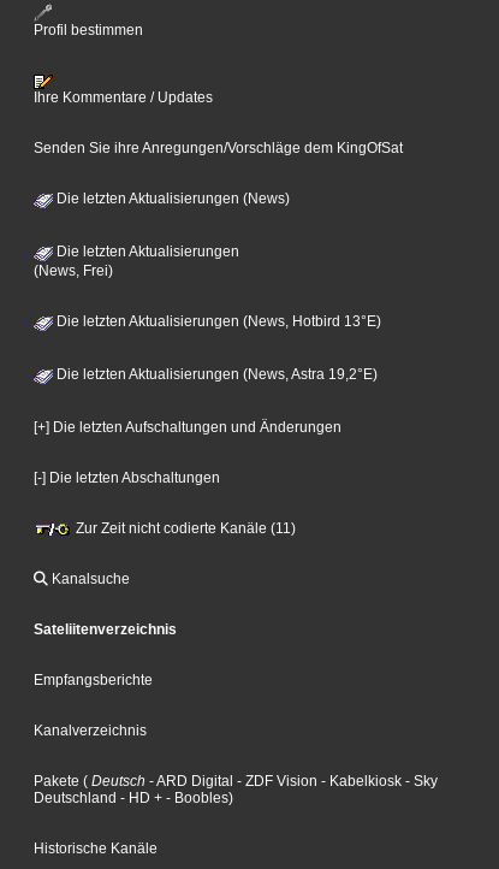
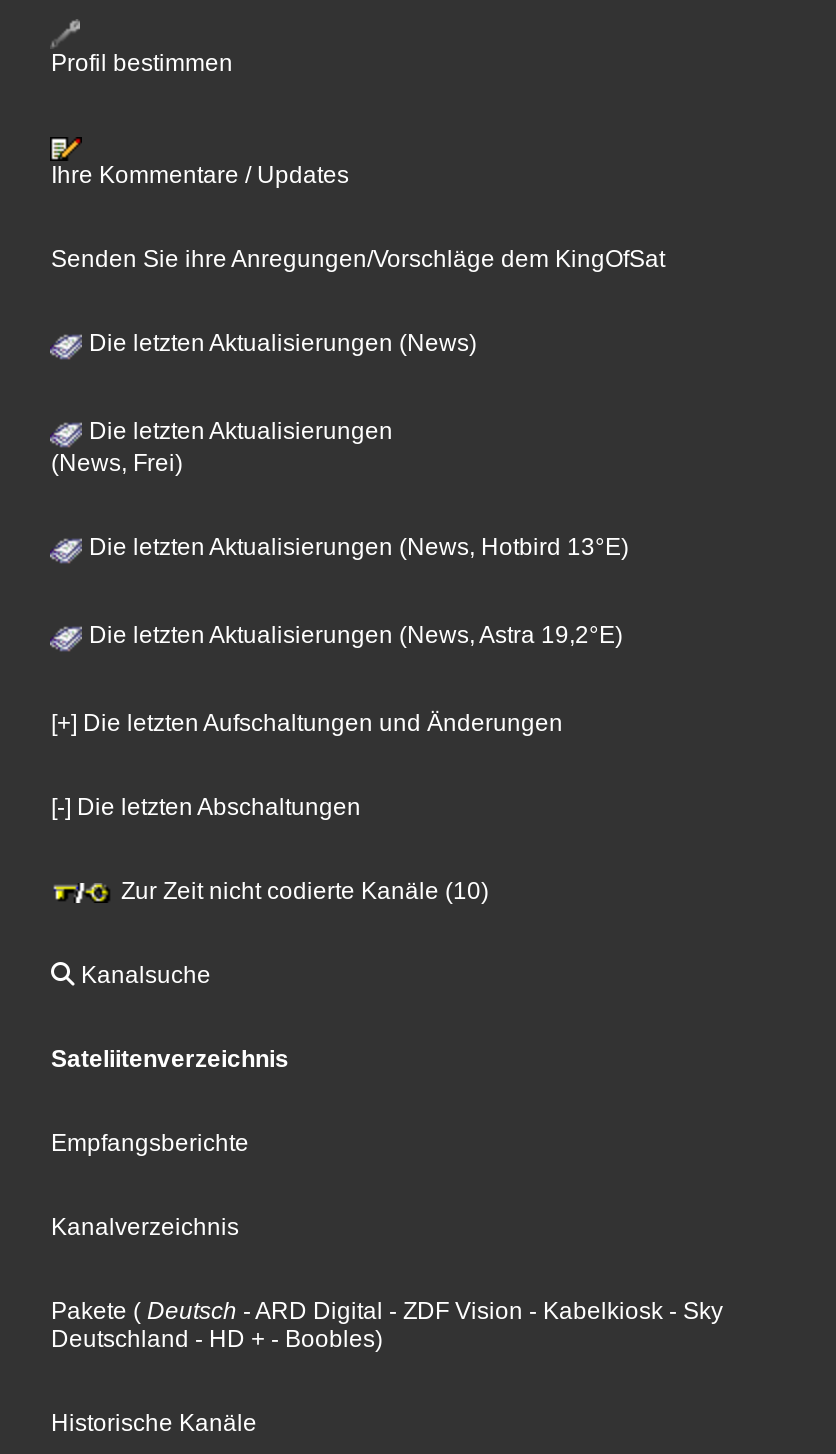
[73,520,296,536] Zur Zeit nicht codierte Kanäle (11) -> [115,876,489,904] Zur Zeit nicht codierte Kanäle (10)

